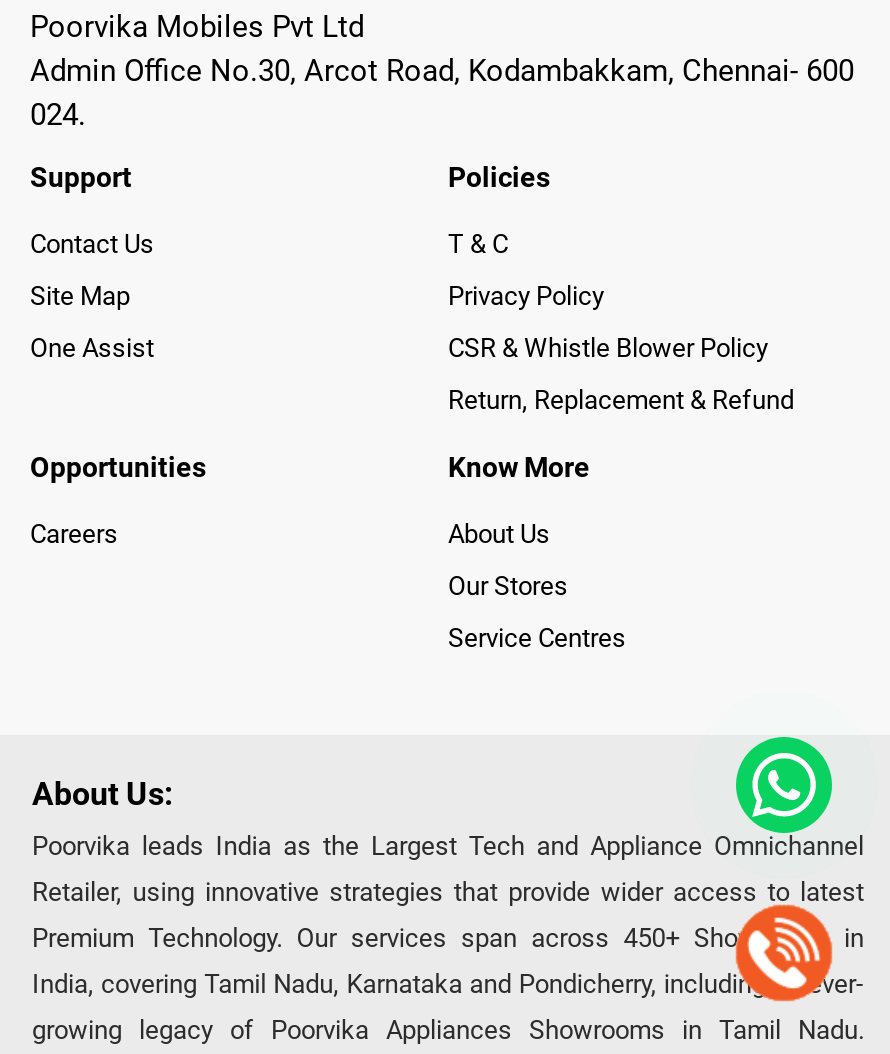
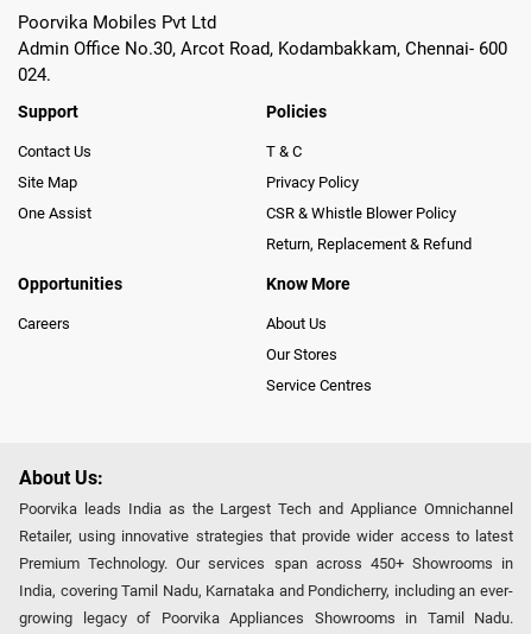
[734,735,834,827] [image] -> none

